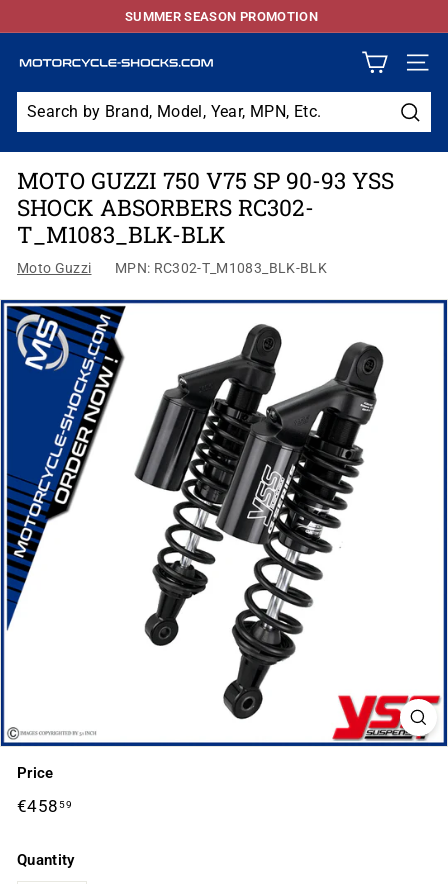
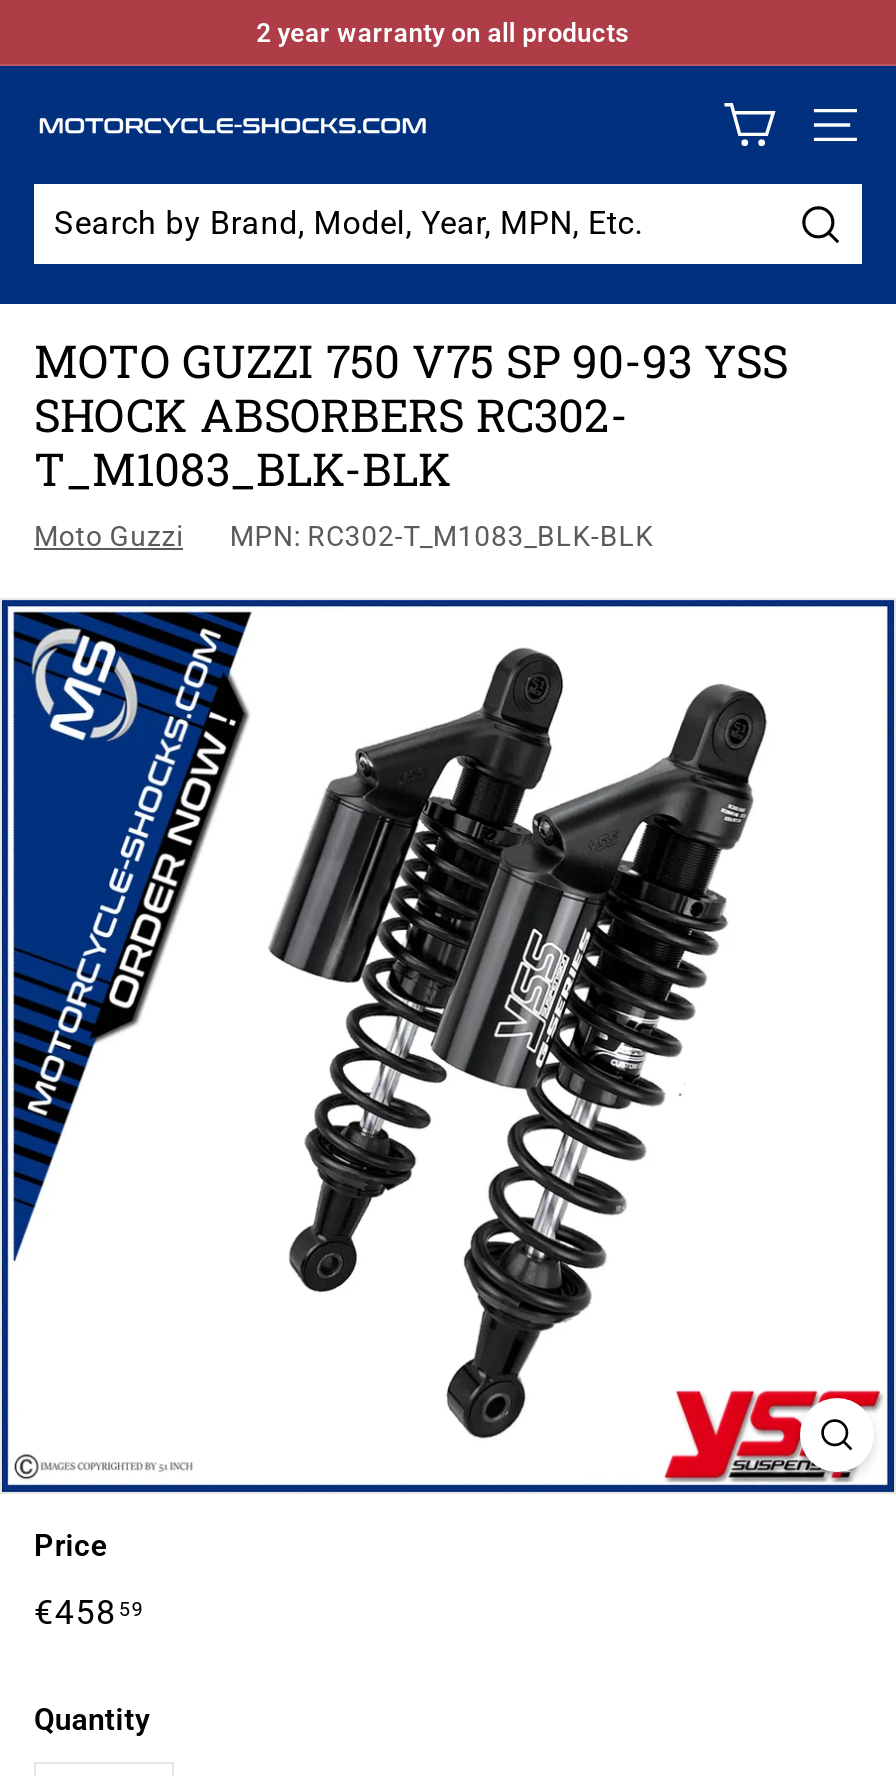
[125,9,318,24] SUMMER SEASON PROMOTION -> [256,18,630,48] 2 year warranty on all products

